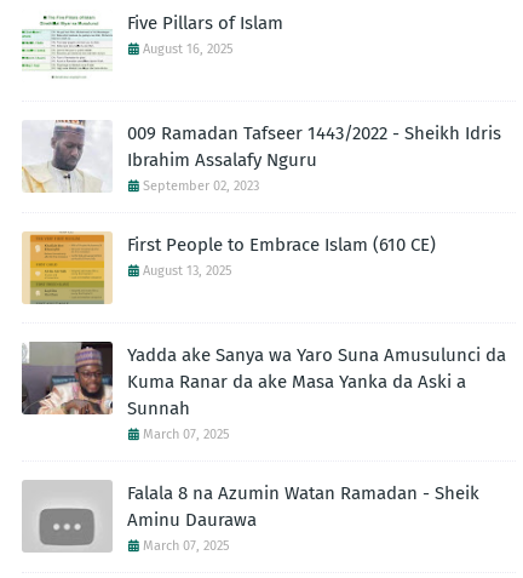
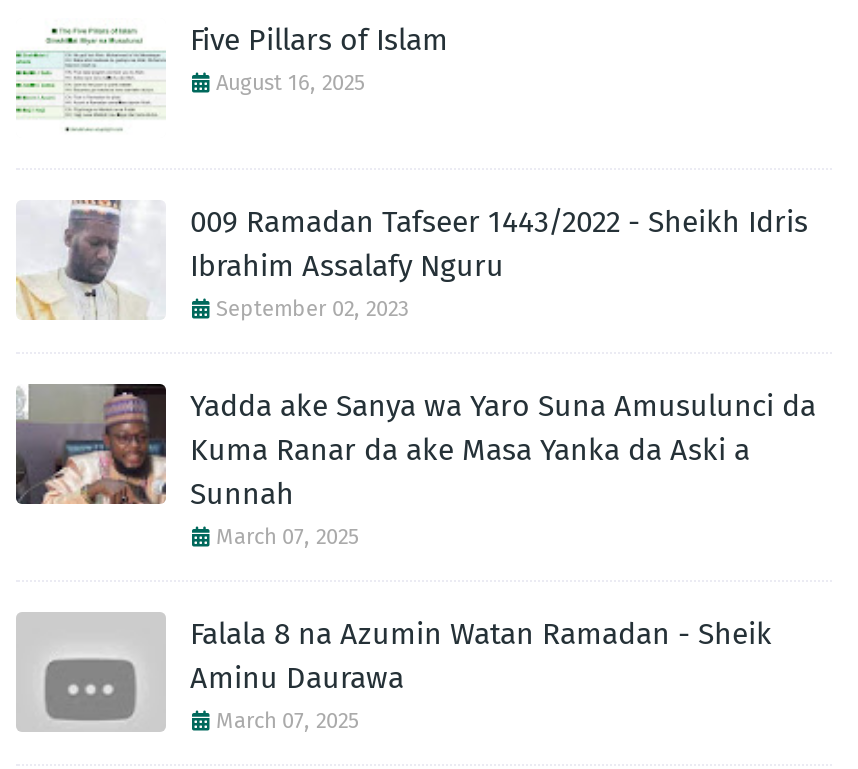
[22,231,436,305] [image] | First People to Embrace Islam (610 CE) | August 13, 2025 -> none

